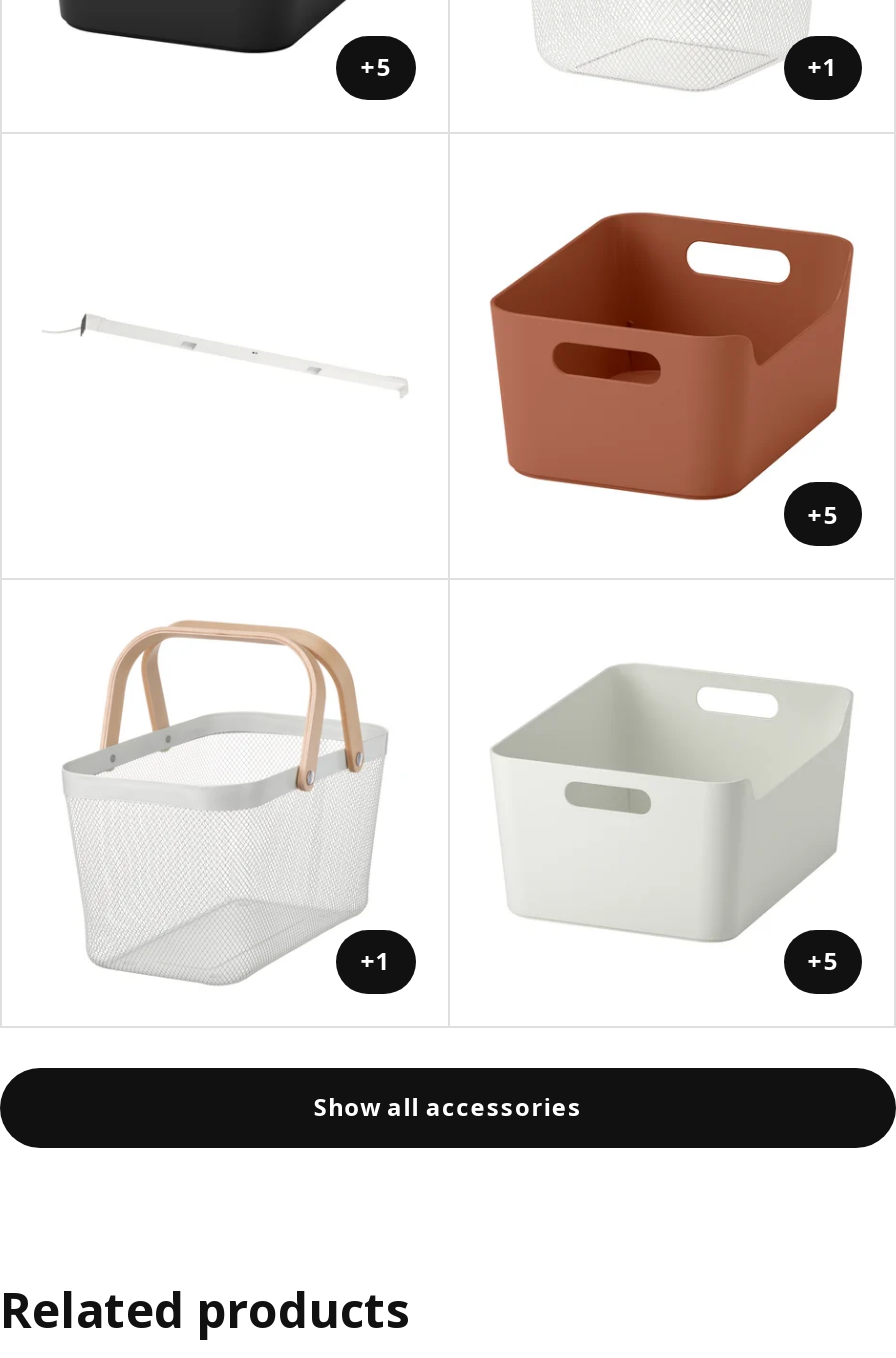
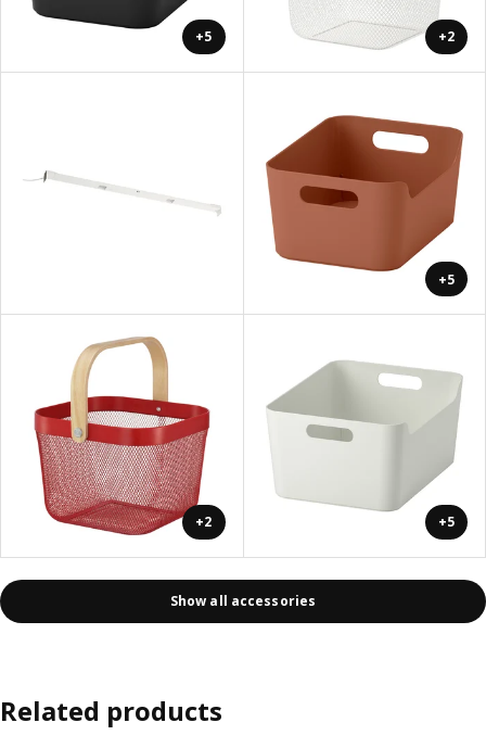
[808,50,838,84] +1 -> [438,27,455,46] +2
[64,618,391,986] [image] | +1 -> [34,335,212,536] [image] | +2

